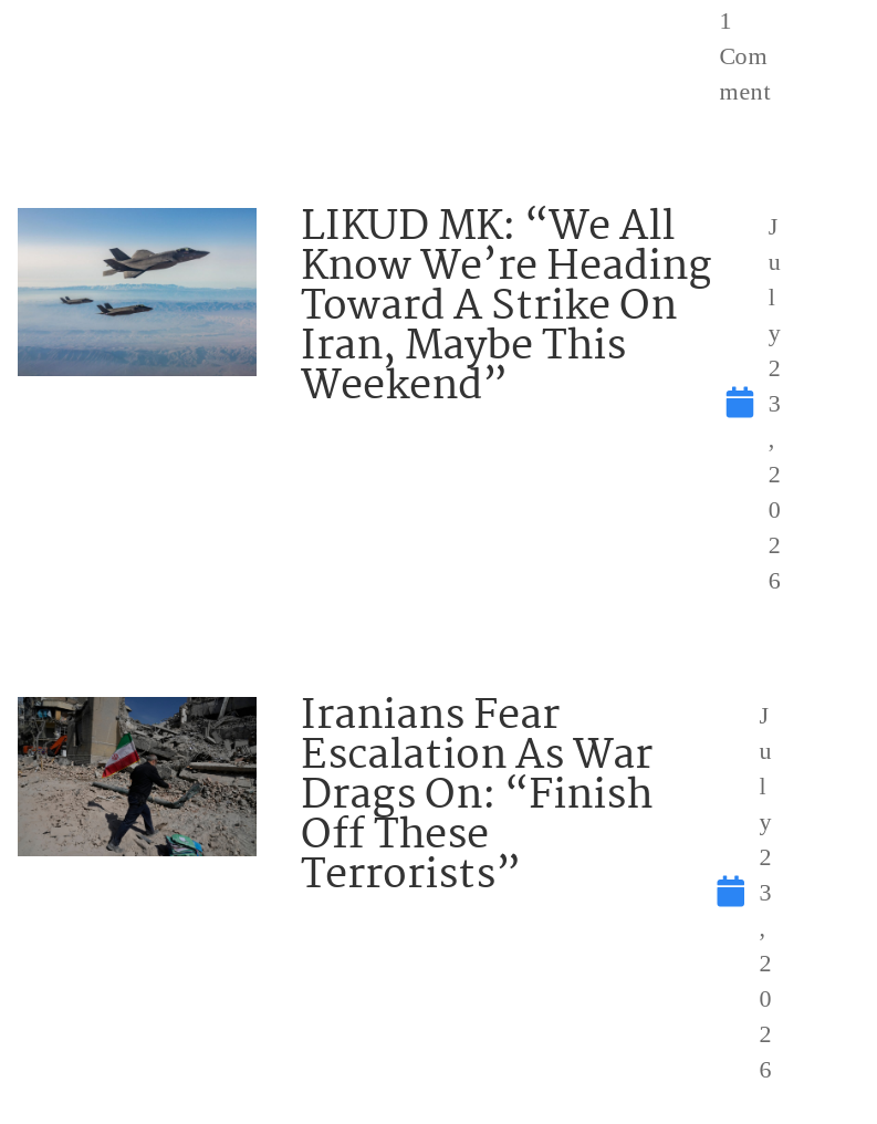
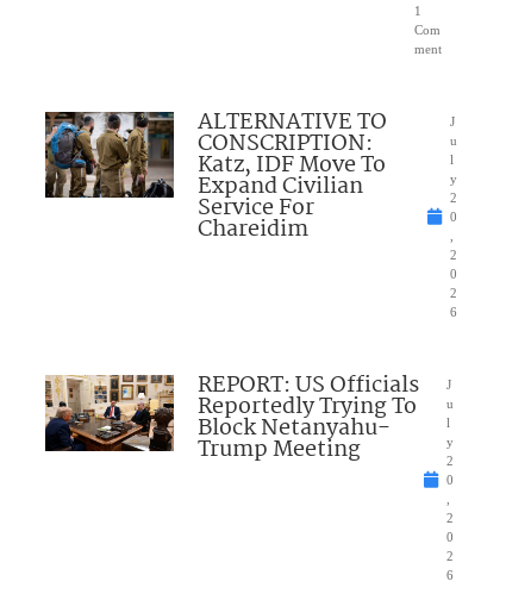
[15,194,712,420] [image] | LIKUD MK: “We All | Know We’re Heading | Toward A Strike On | Iran, Maybe This | Weekend” -> [44,104,387,247] [image] | ALTERNATIVE TO | CONSCRIPTION: | Katz, IDF Move To | Expand Civilian | Service For | Chareidim
[768,389,782,415] 3 -> [450,209,457,223] 0
[15,683,652,908] [image] | Iranians Fear | Escalation As War | Drags On: “Finish | Off These | Terrorists” -> [44,367,419,467] [image] | REPORT: US Officials | Reportedly Trying To | Block Netanyahu- | Trump Meeting
[759,878,773,904] 3 -> [446,472,453,486] 0

